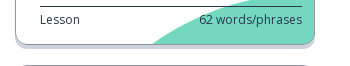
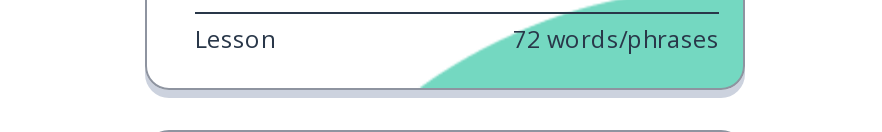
[199,11,302,28] 62 words/phrases -> [513,22,719,56] 72 words/phrases

